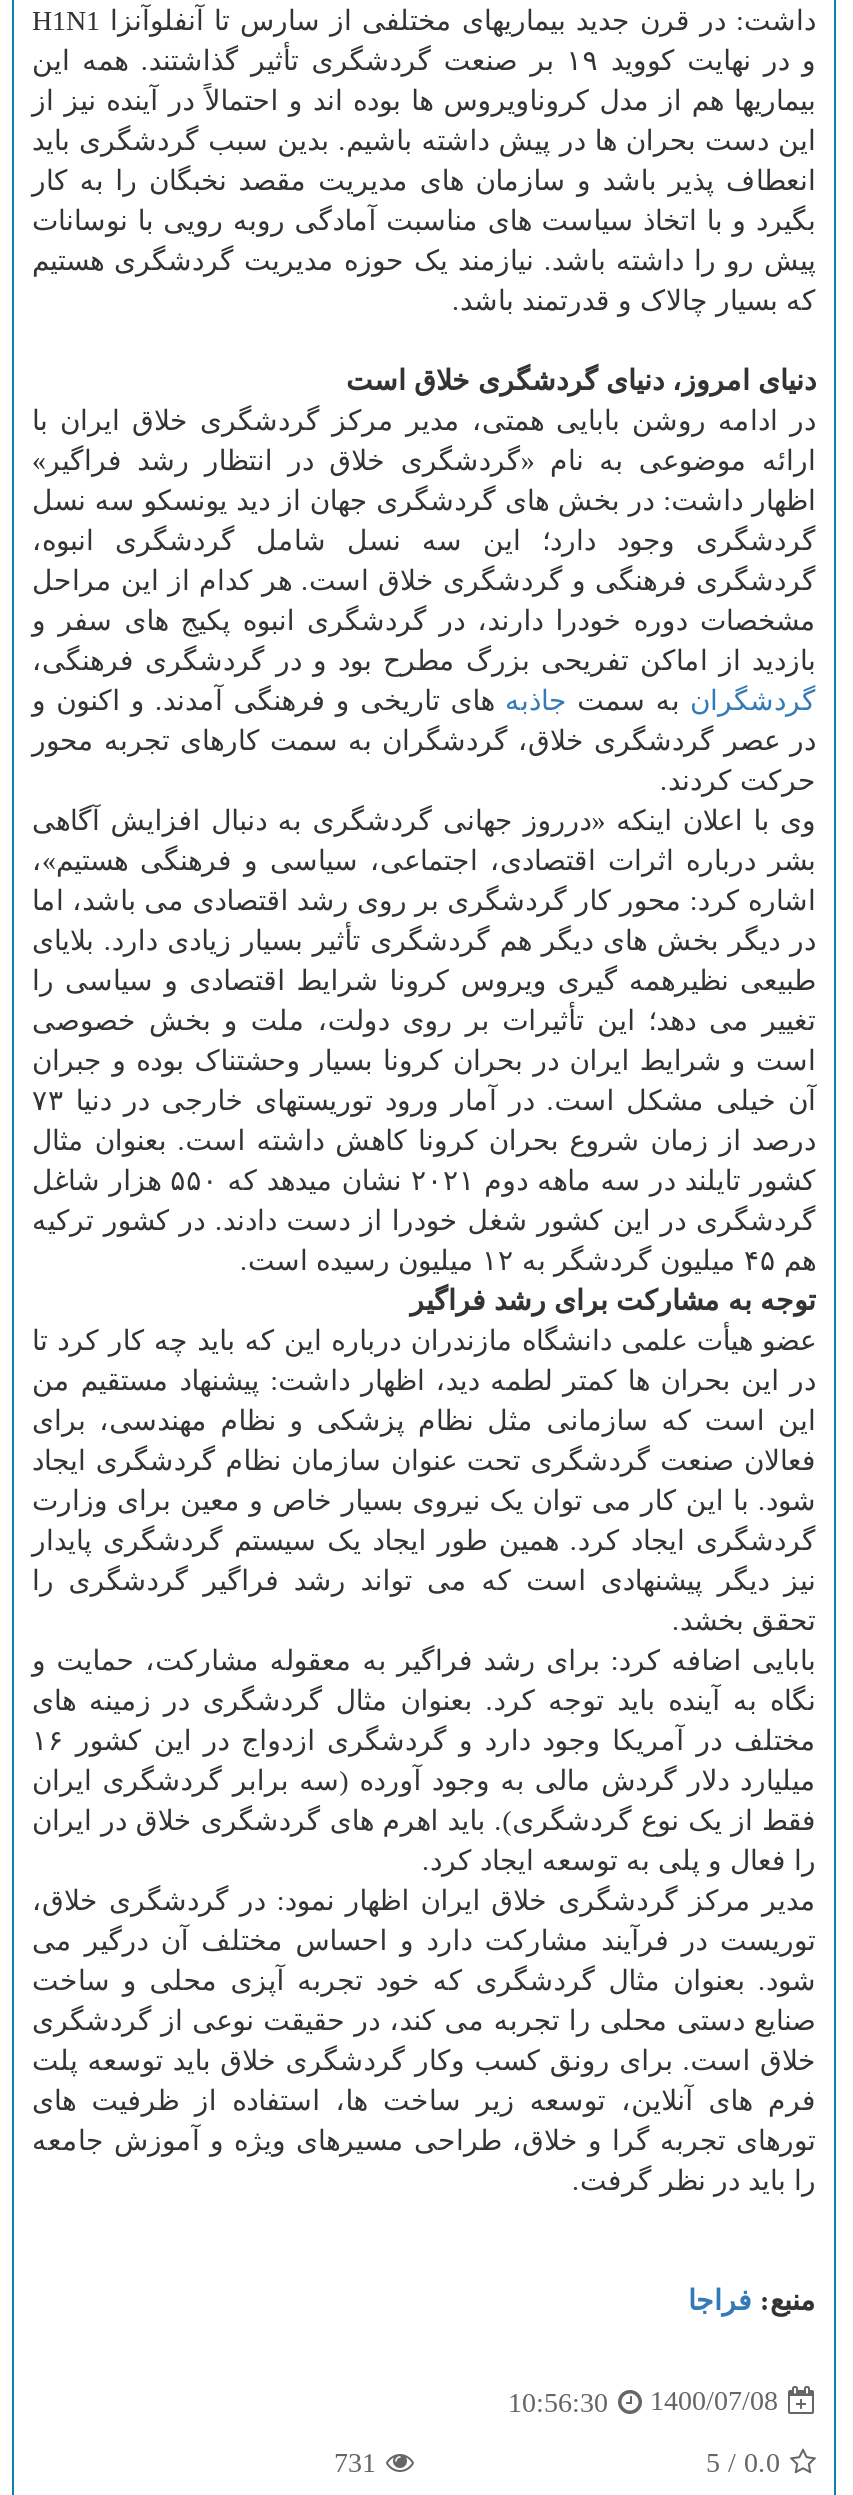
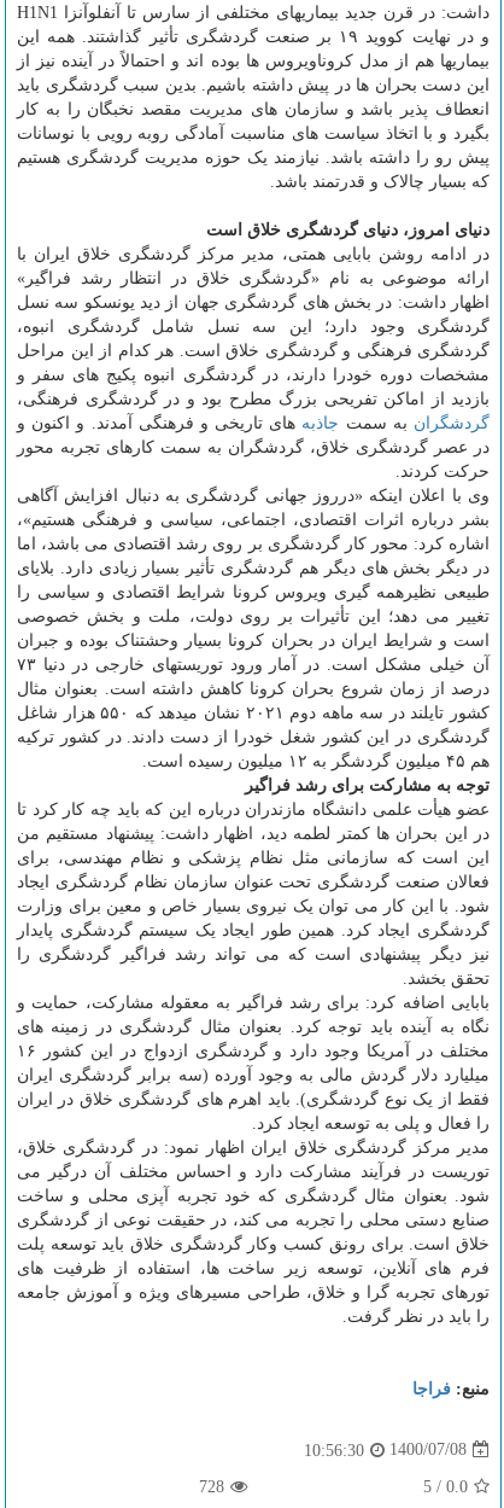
[334,2448,376,2478] 731 -> [199,1478,224,1496] 728

